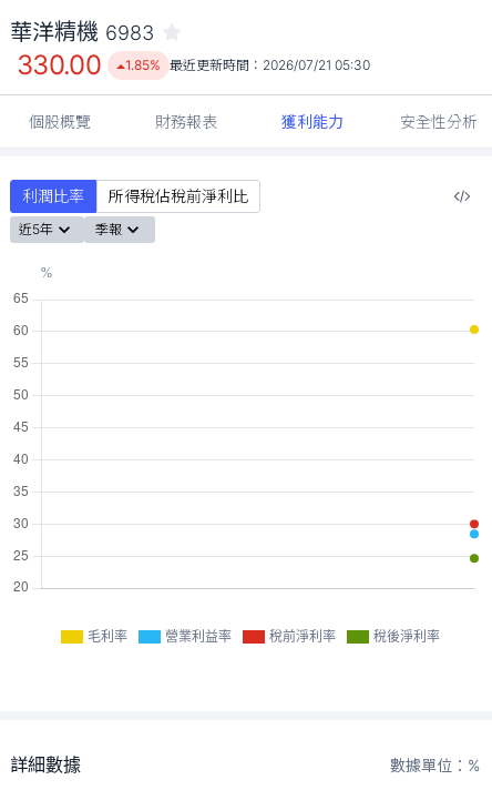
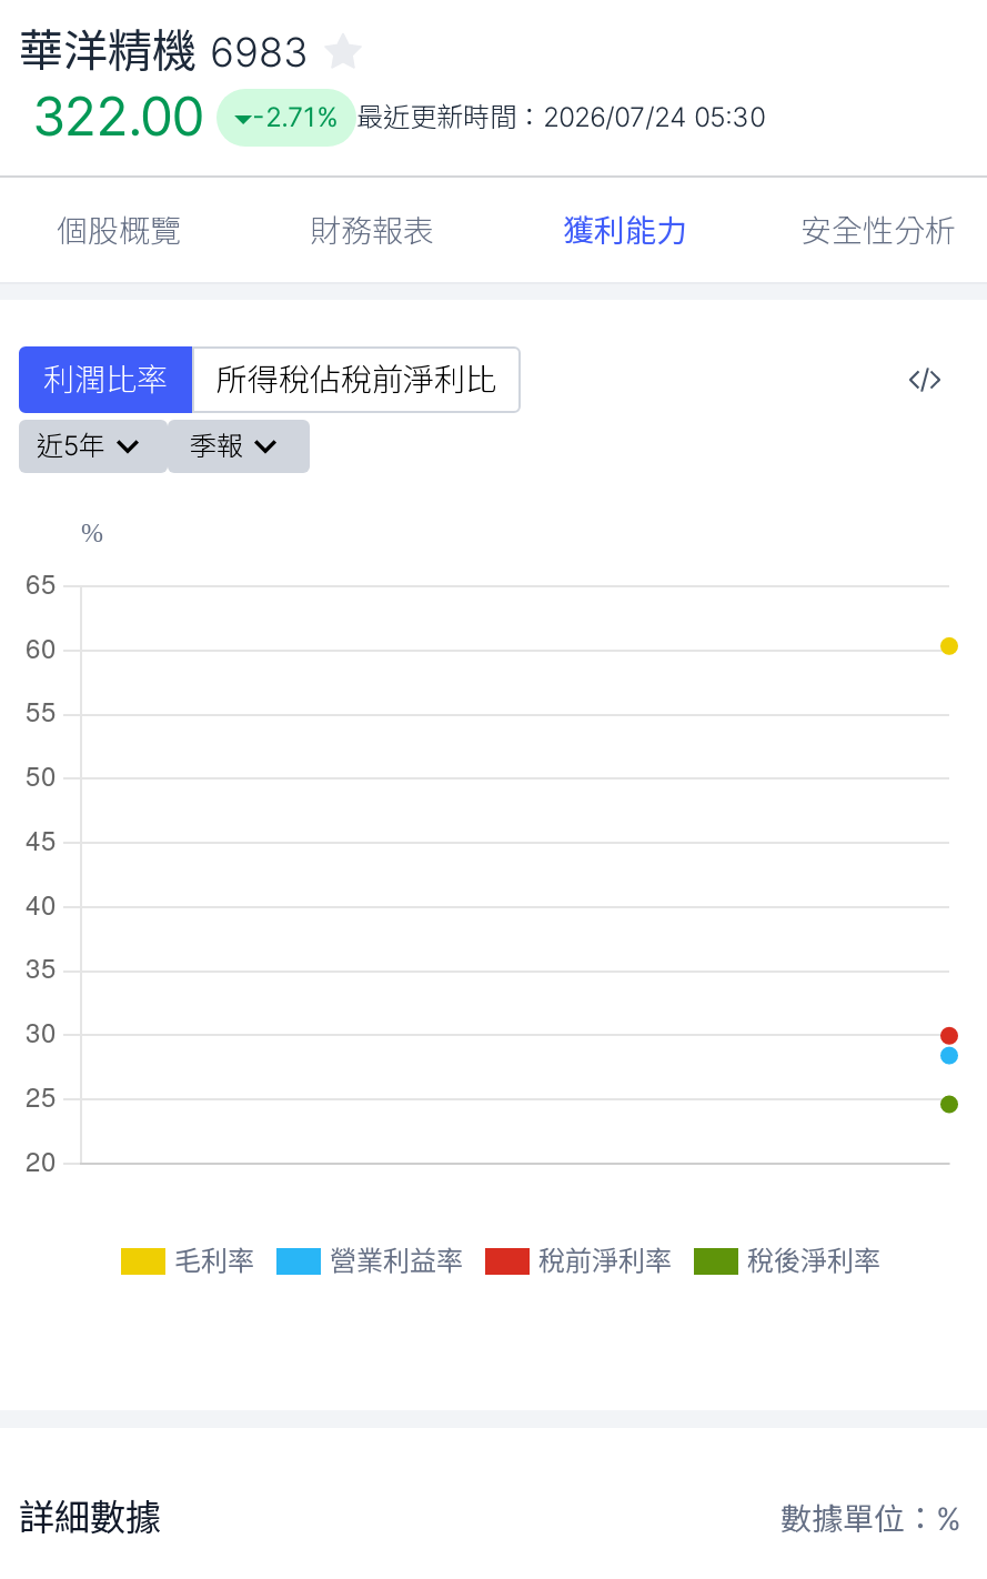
[17,49,101,81] 330.00 -> [32,84,204,149] 322.00
[125,57,370,73] 1.85% 最近更新時間：2026/07/21 05:30 -> [252,100,765,133] -2.71% 最近更新時間：2026/07/24 05:30

